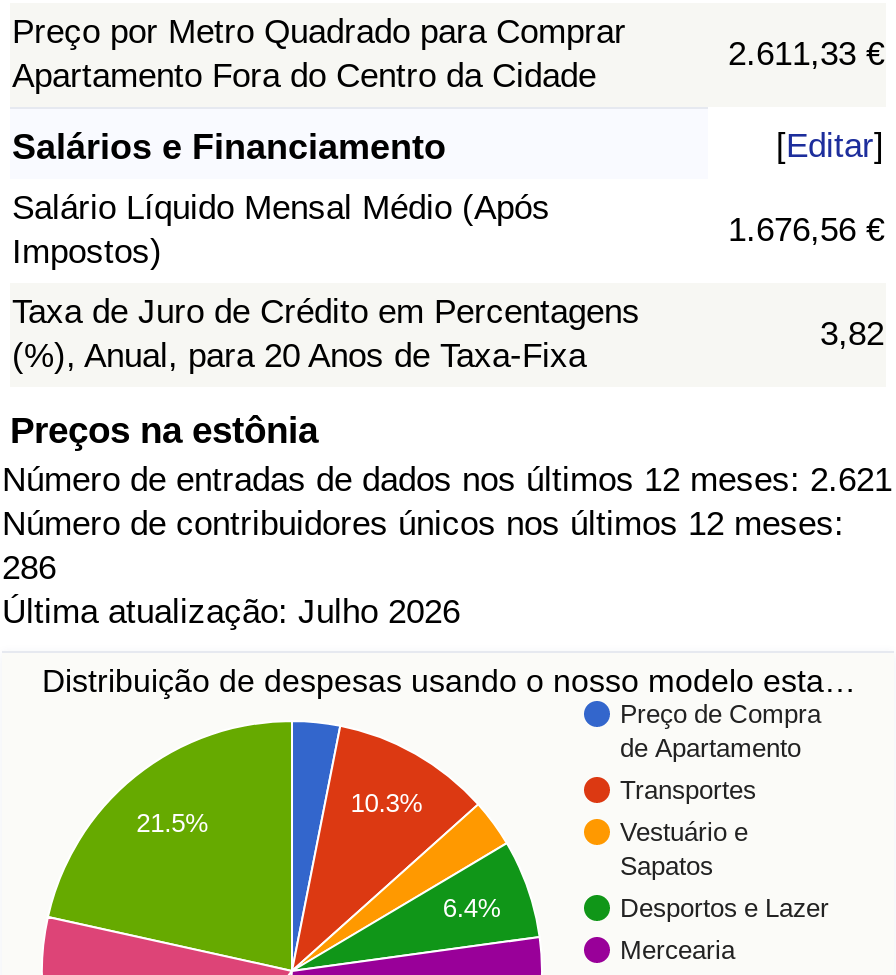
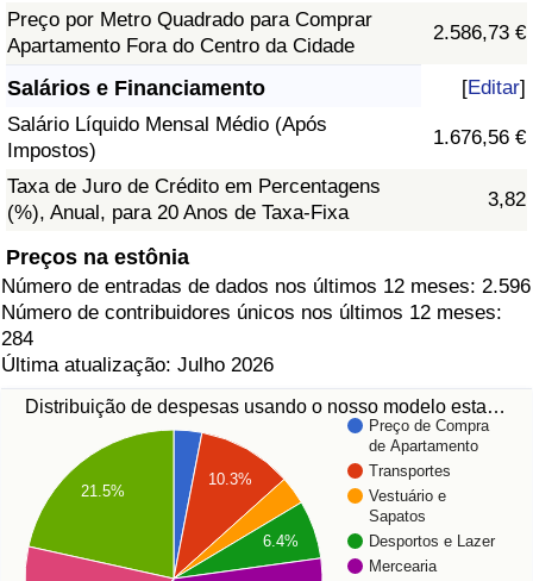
[728,36,884,74] 2.611,33 € -> [433,22,526,45] 2.586,73 €
[2,462,892,500] Número de entradas de dados nos últimos 12 meses: 2.621 -> [1,275,531,298] Número de entradas de dados nos últimos 12 meses: 2.596
[2,550,56,588] 286 -> [1,328,33,350] 284

